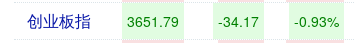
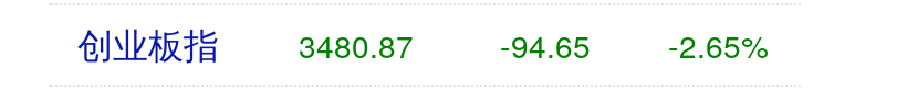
[127,11,179,31] 3651.79 -> [299,24,414,68] 3480.87
[218,11,259,31] -34.17 -> [500,24,591,68] -94.65
[294,11,339,31] -0.93% -> [668,24,768,68] -2.65%

